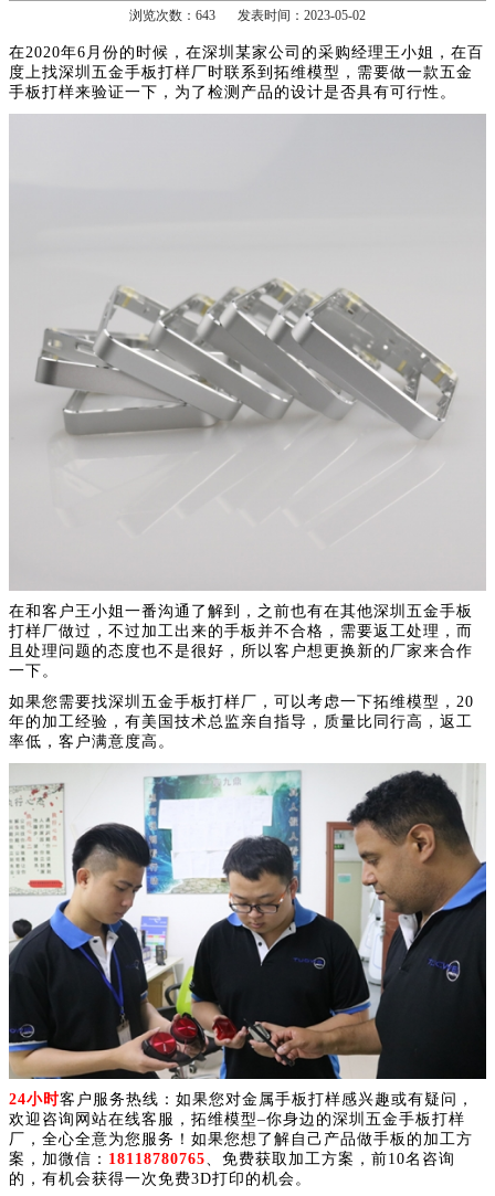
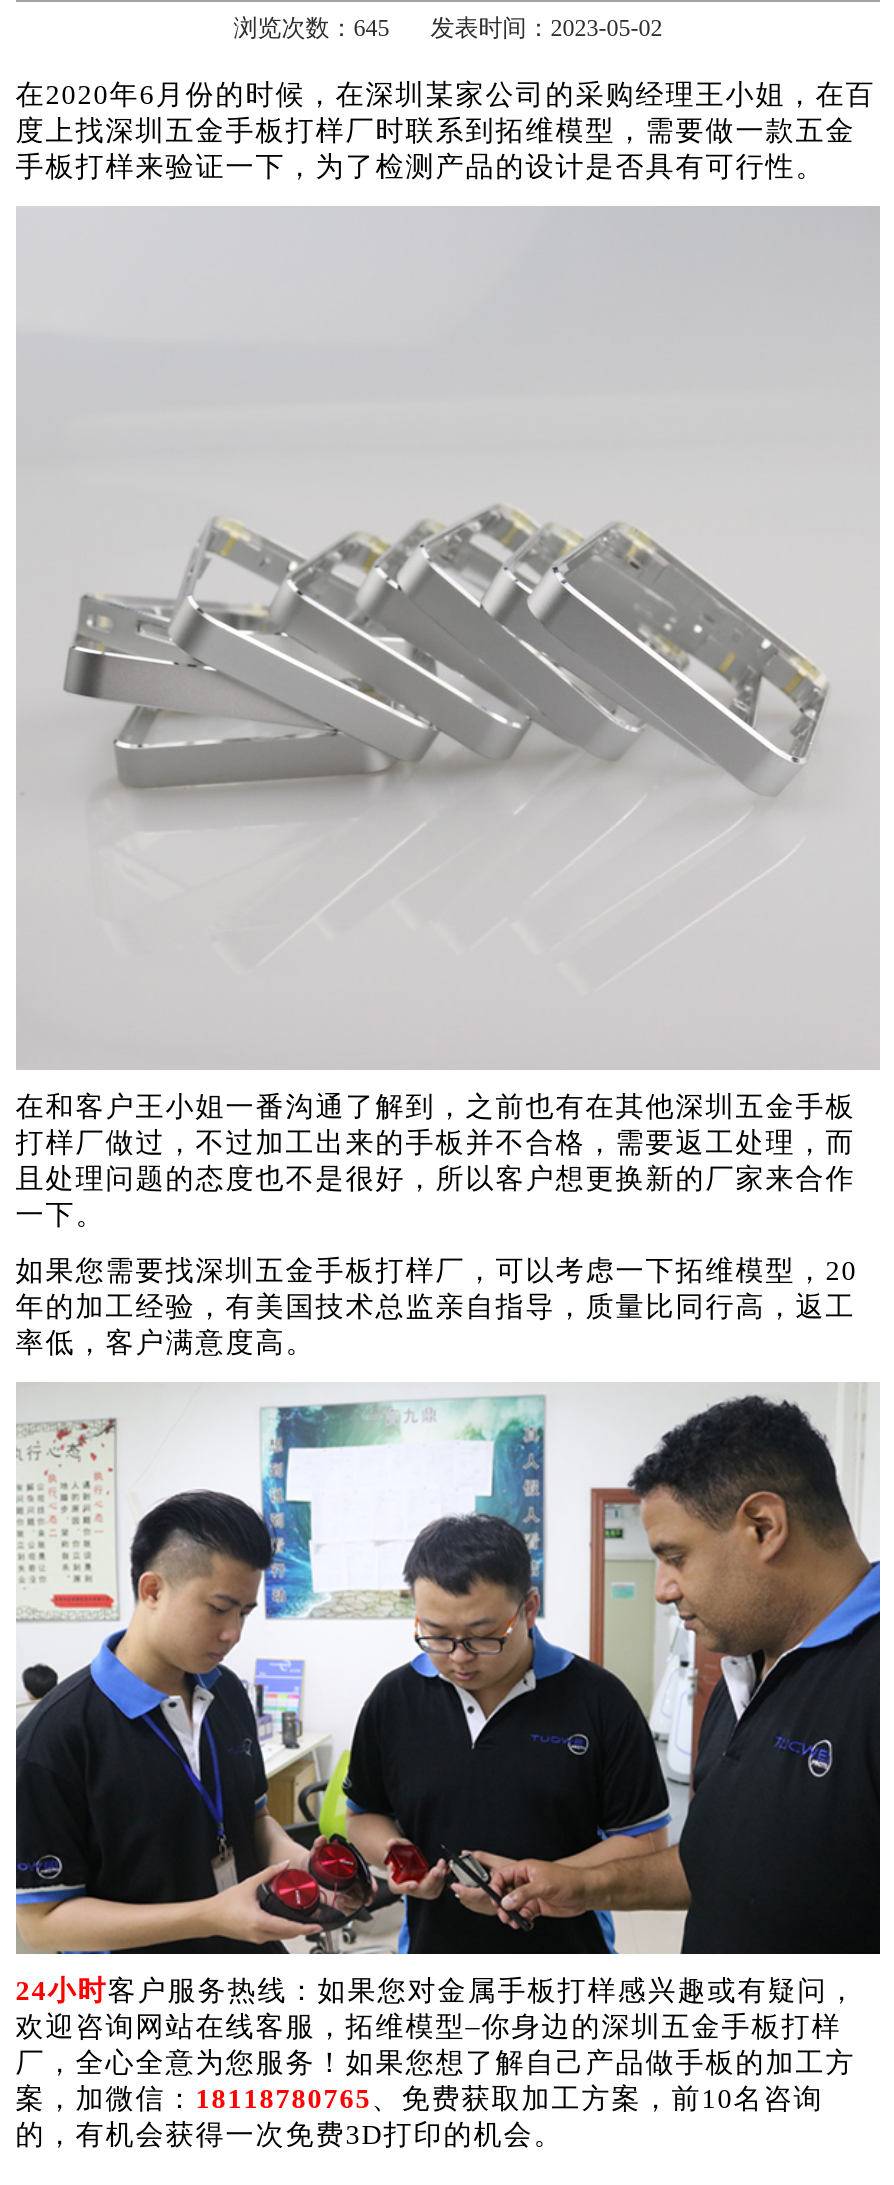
[129,7,366,23] 浏览次数：643 发表时间：2023-05-02 -> [233,13,663,41] 浏览次数：645 发表时间：2023-05-02

